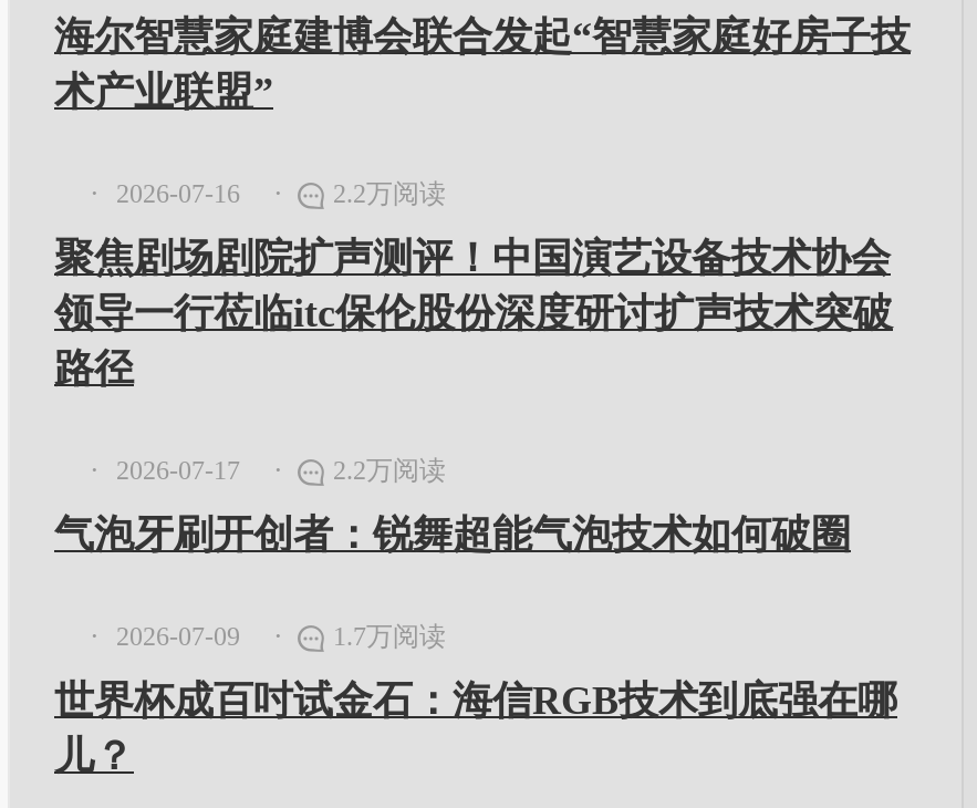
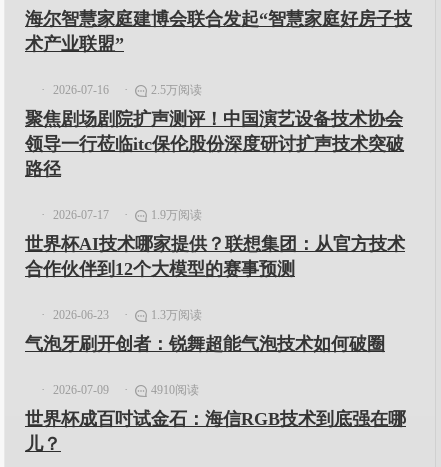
[333,177,446,208] 2.2万阅读 -> [151,83,202,97] 2.5万阅读
[333,454,446,485] 2.2万阅读 -> [25,208,405,322] 1.9万阅读 | 世界杯AI技术哪家提供？联想集团：从官方技术 | 合作伙伴到12个大模型的赛事预测 | 2026-06-23 | 1.3万阅读
[333,620,446,651] 1.7万阅读 -> [151,383,199,397] 4910阅读

